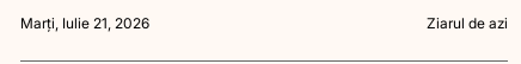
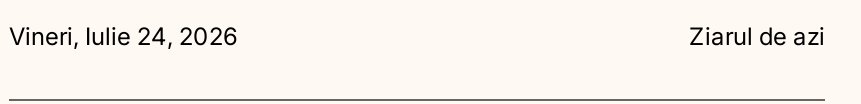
[20,14,149,32] Marți, Iulie 21, 2026 -> [9,21,237,51] Vineri, Iulie 24, 2026

